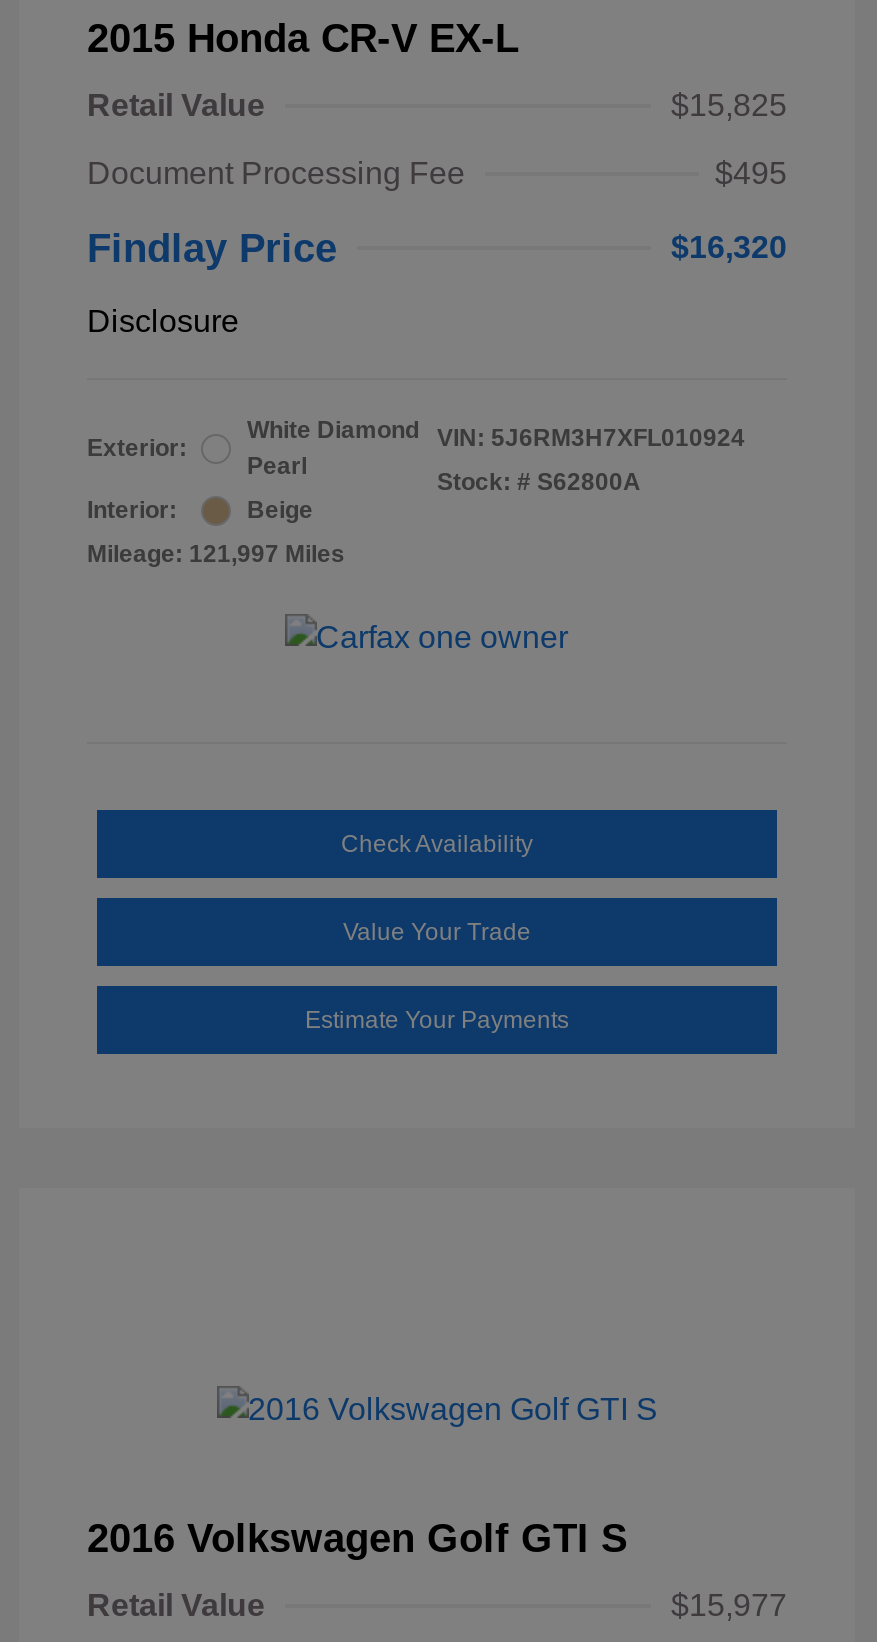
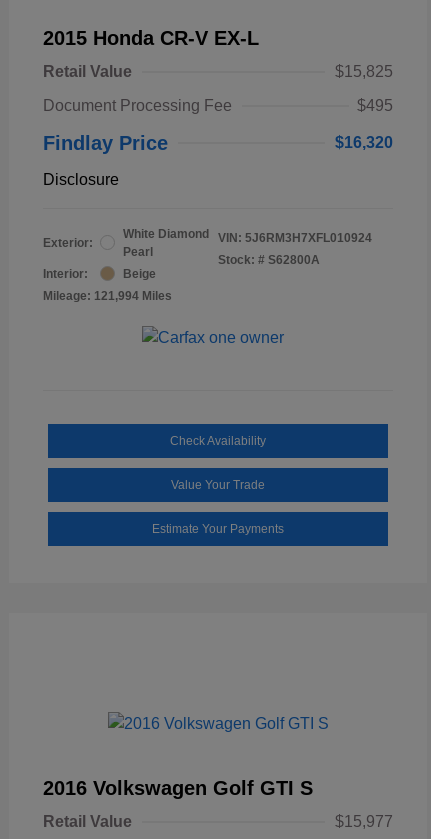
[87,541,345,569] Mileage: 121,997 Miles -> [43,289,172,303] Mileage: 121,994 Miles

